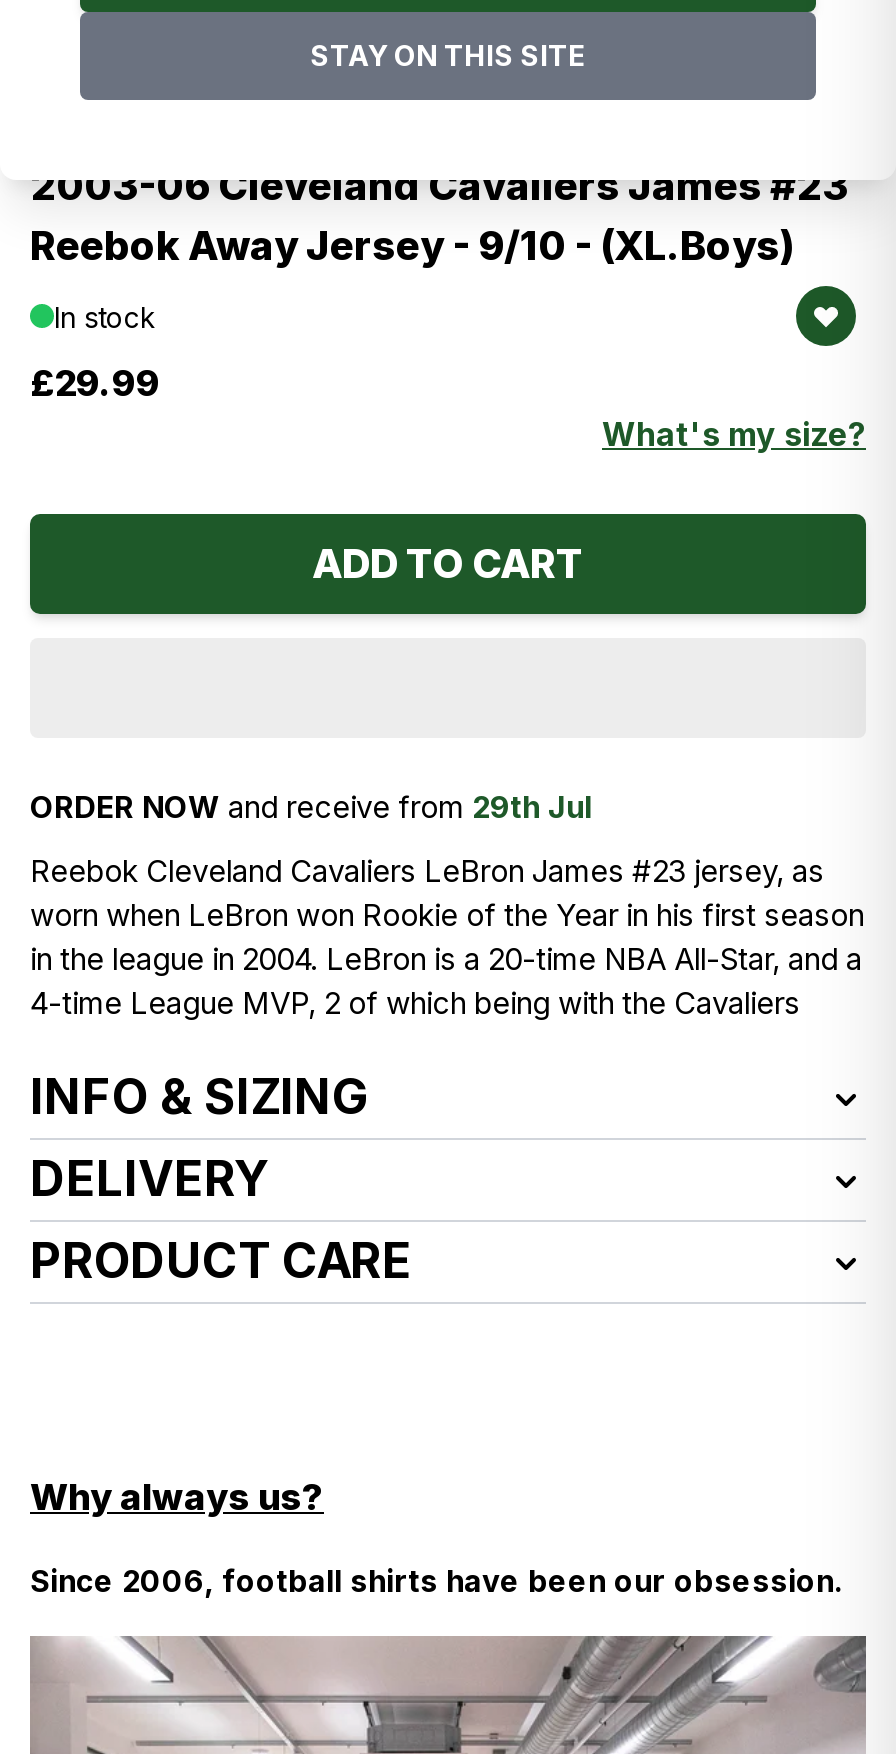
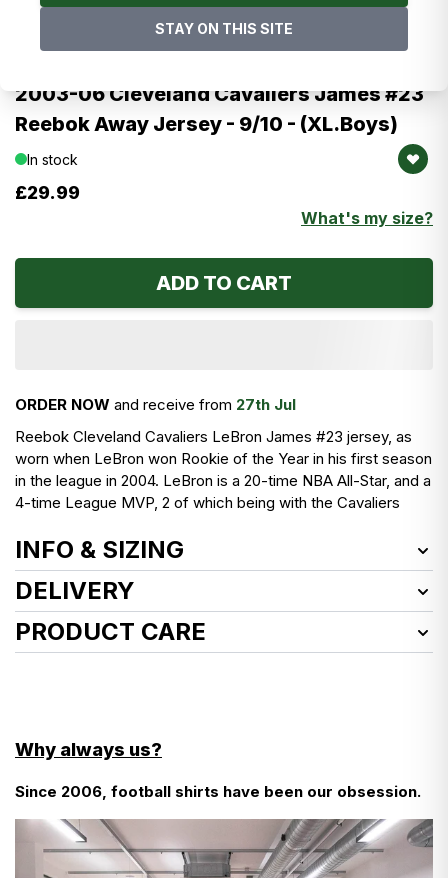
[30,788,592,826] ORDER NOW and receive from 29th Jul -> [15,395,296,414] ORDER NOW and receive from 27th Jul

